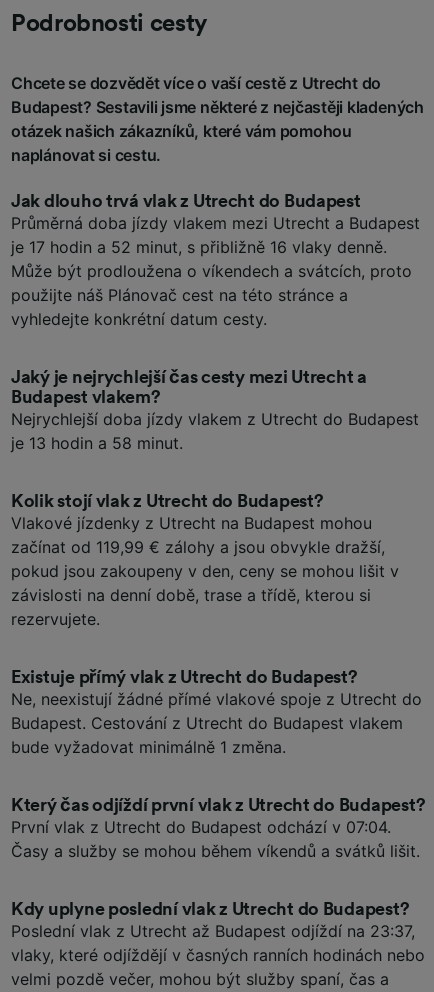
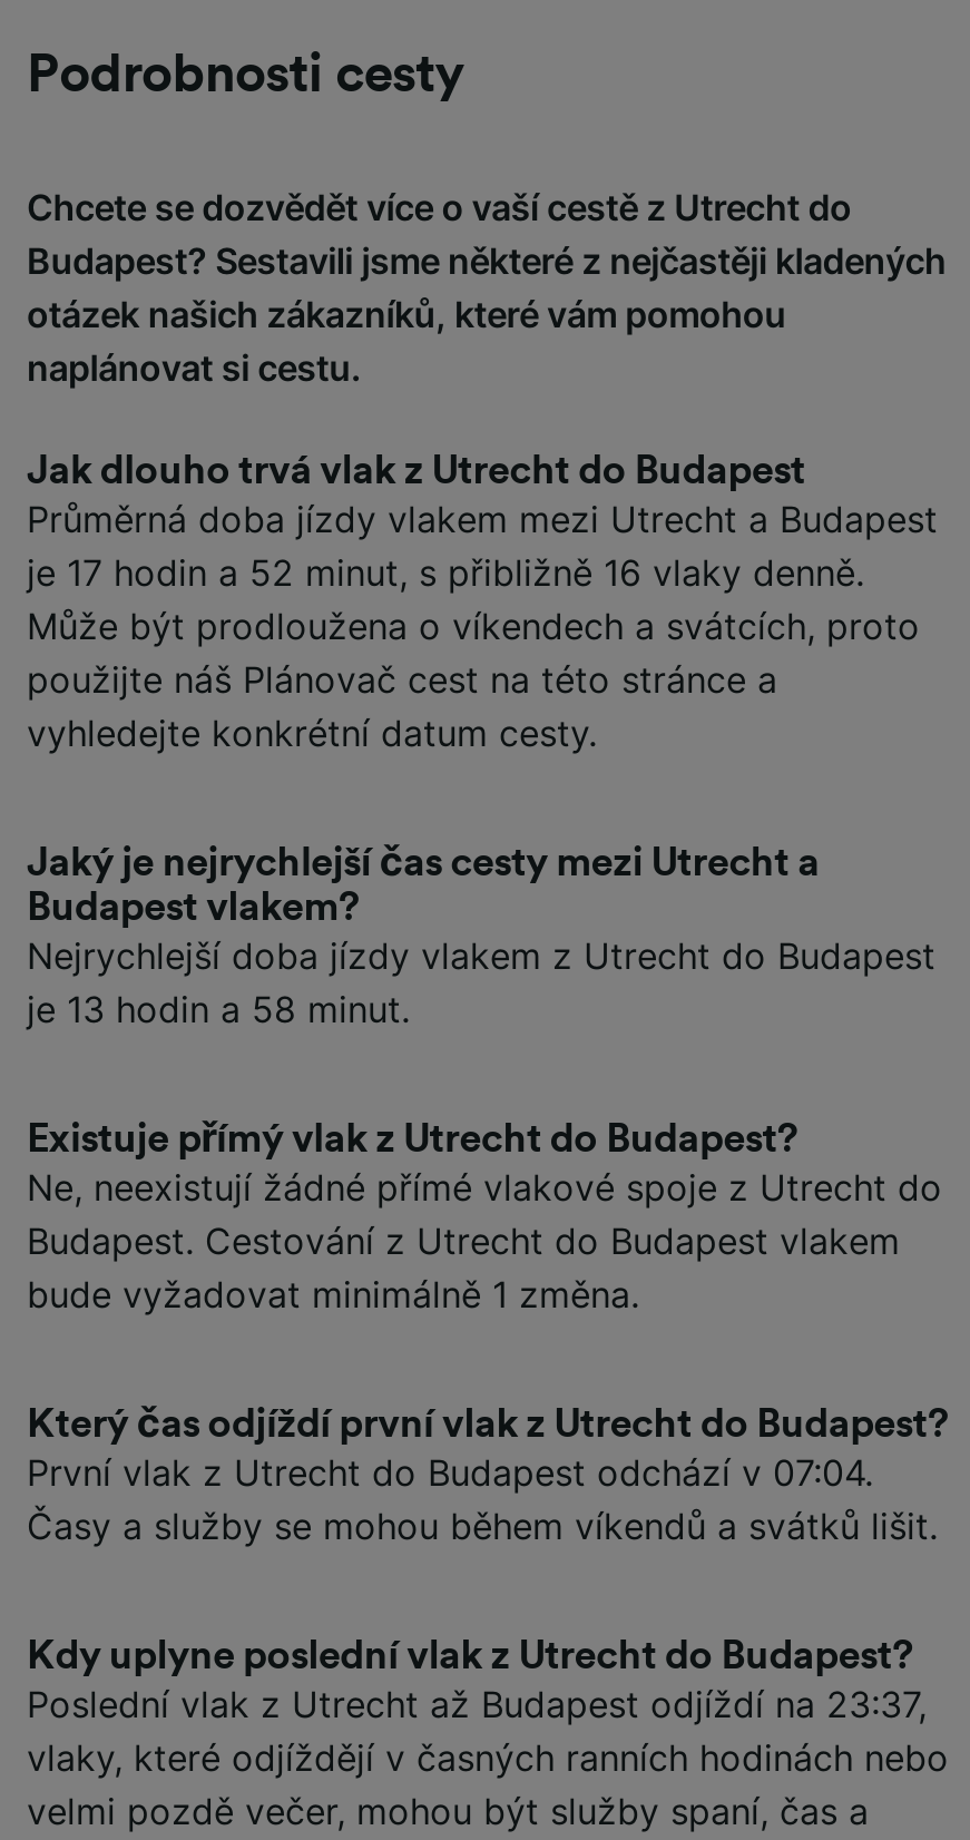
[11,492,399,629] Kolik stojí vlak z Utrecht do Budapest? | Vlakové jízdenky z Utrecht na Budapest mohou | začínat od 119,99 € zálohy a jsou obvykle dražší, | pokud jsou zakoupeny v den, ceny se mohou lišit v | závislosti na denní době, trase a třídě, kterou si | rezervujete. -> none

